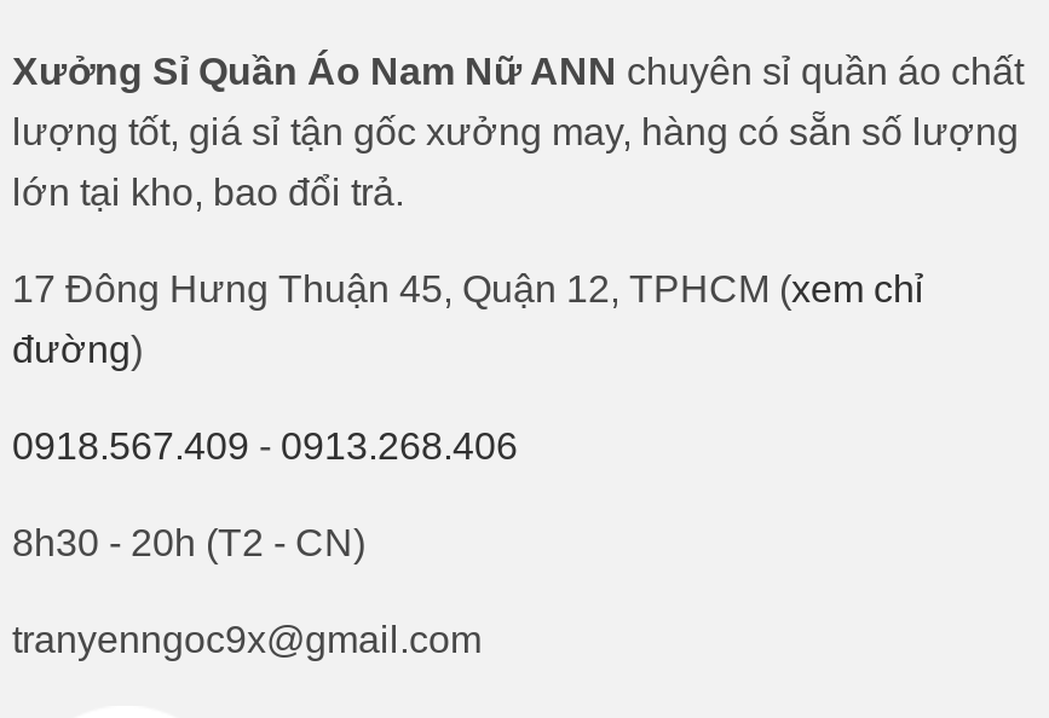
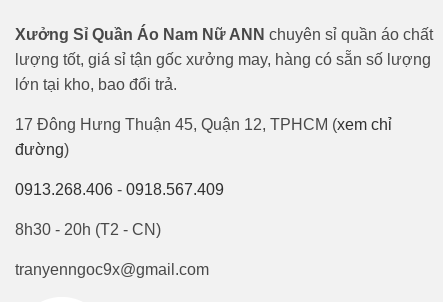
[12,424,518,465] 0918.567.409 - 0913.268.406 -> [15,180,224,197] 0913.268.406 - 0918.567.409

